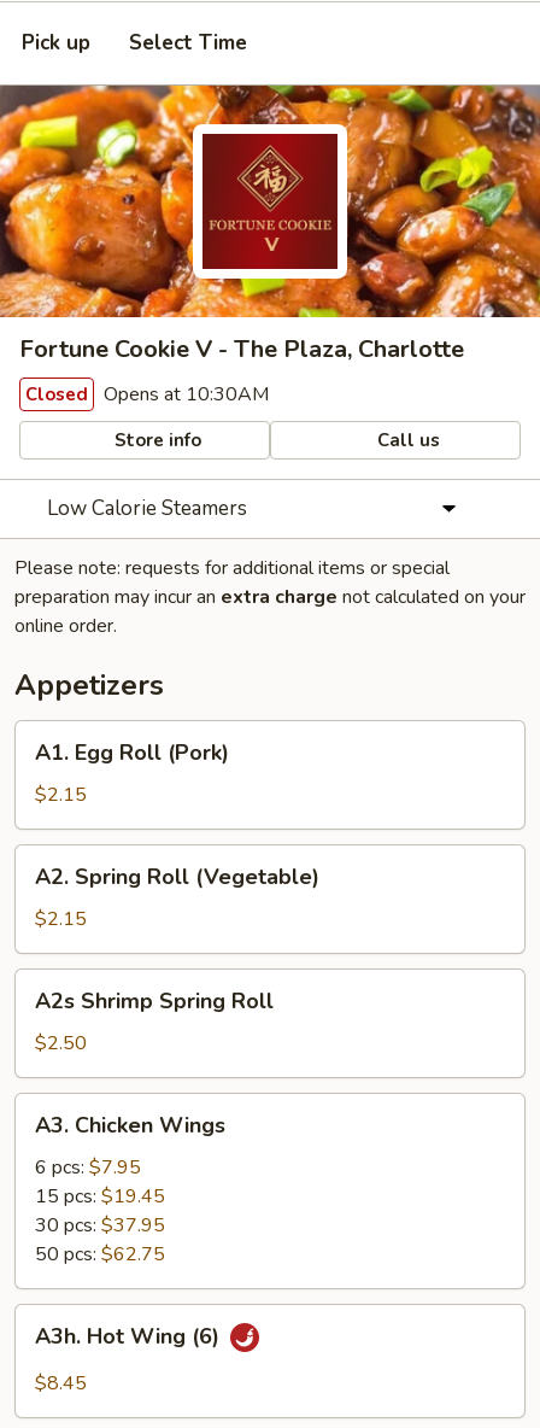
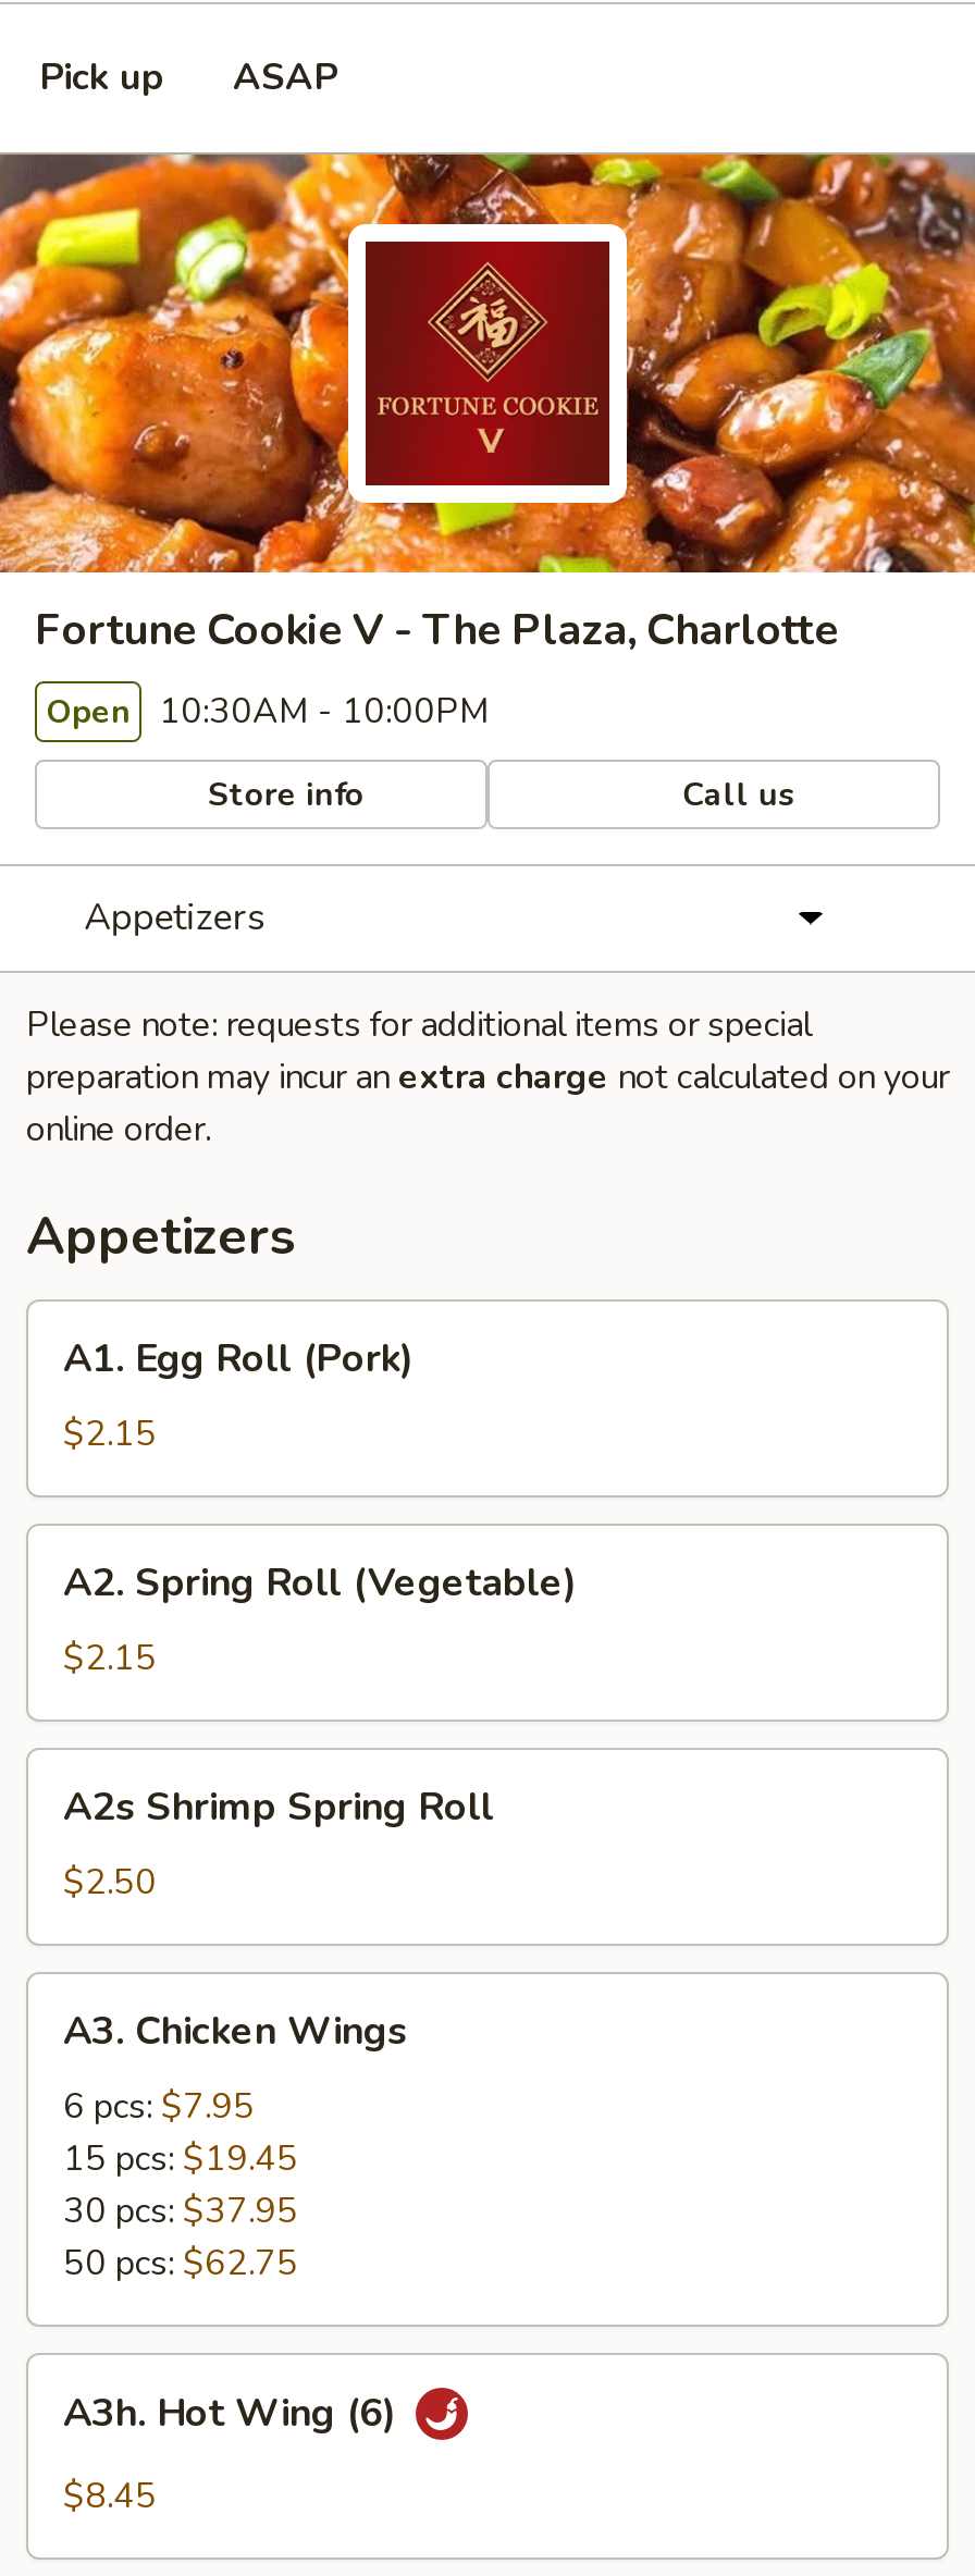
[129,29,247,57] Select Time -> [233,52,337,102] ASAP
[25,381,269,408] Closed Opens at 10:30AM -> [46,688,490,736] Open 10:30AM - 10:00PM
[47,494,247,522] Low Calorie Steamers -> [84,892,265,942] Appetizers

